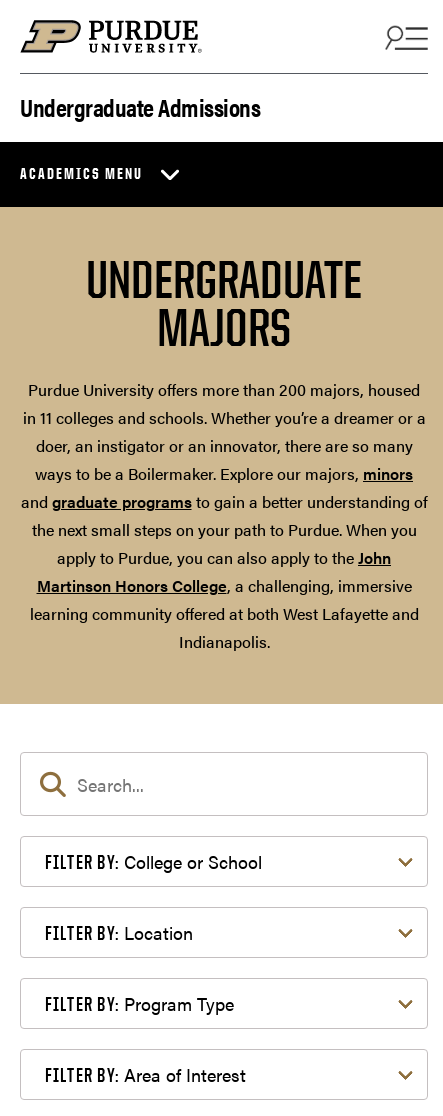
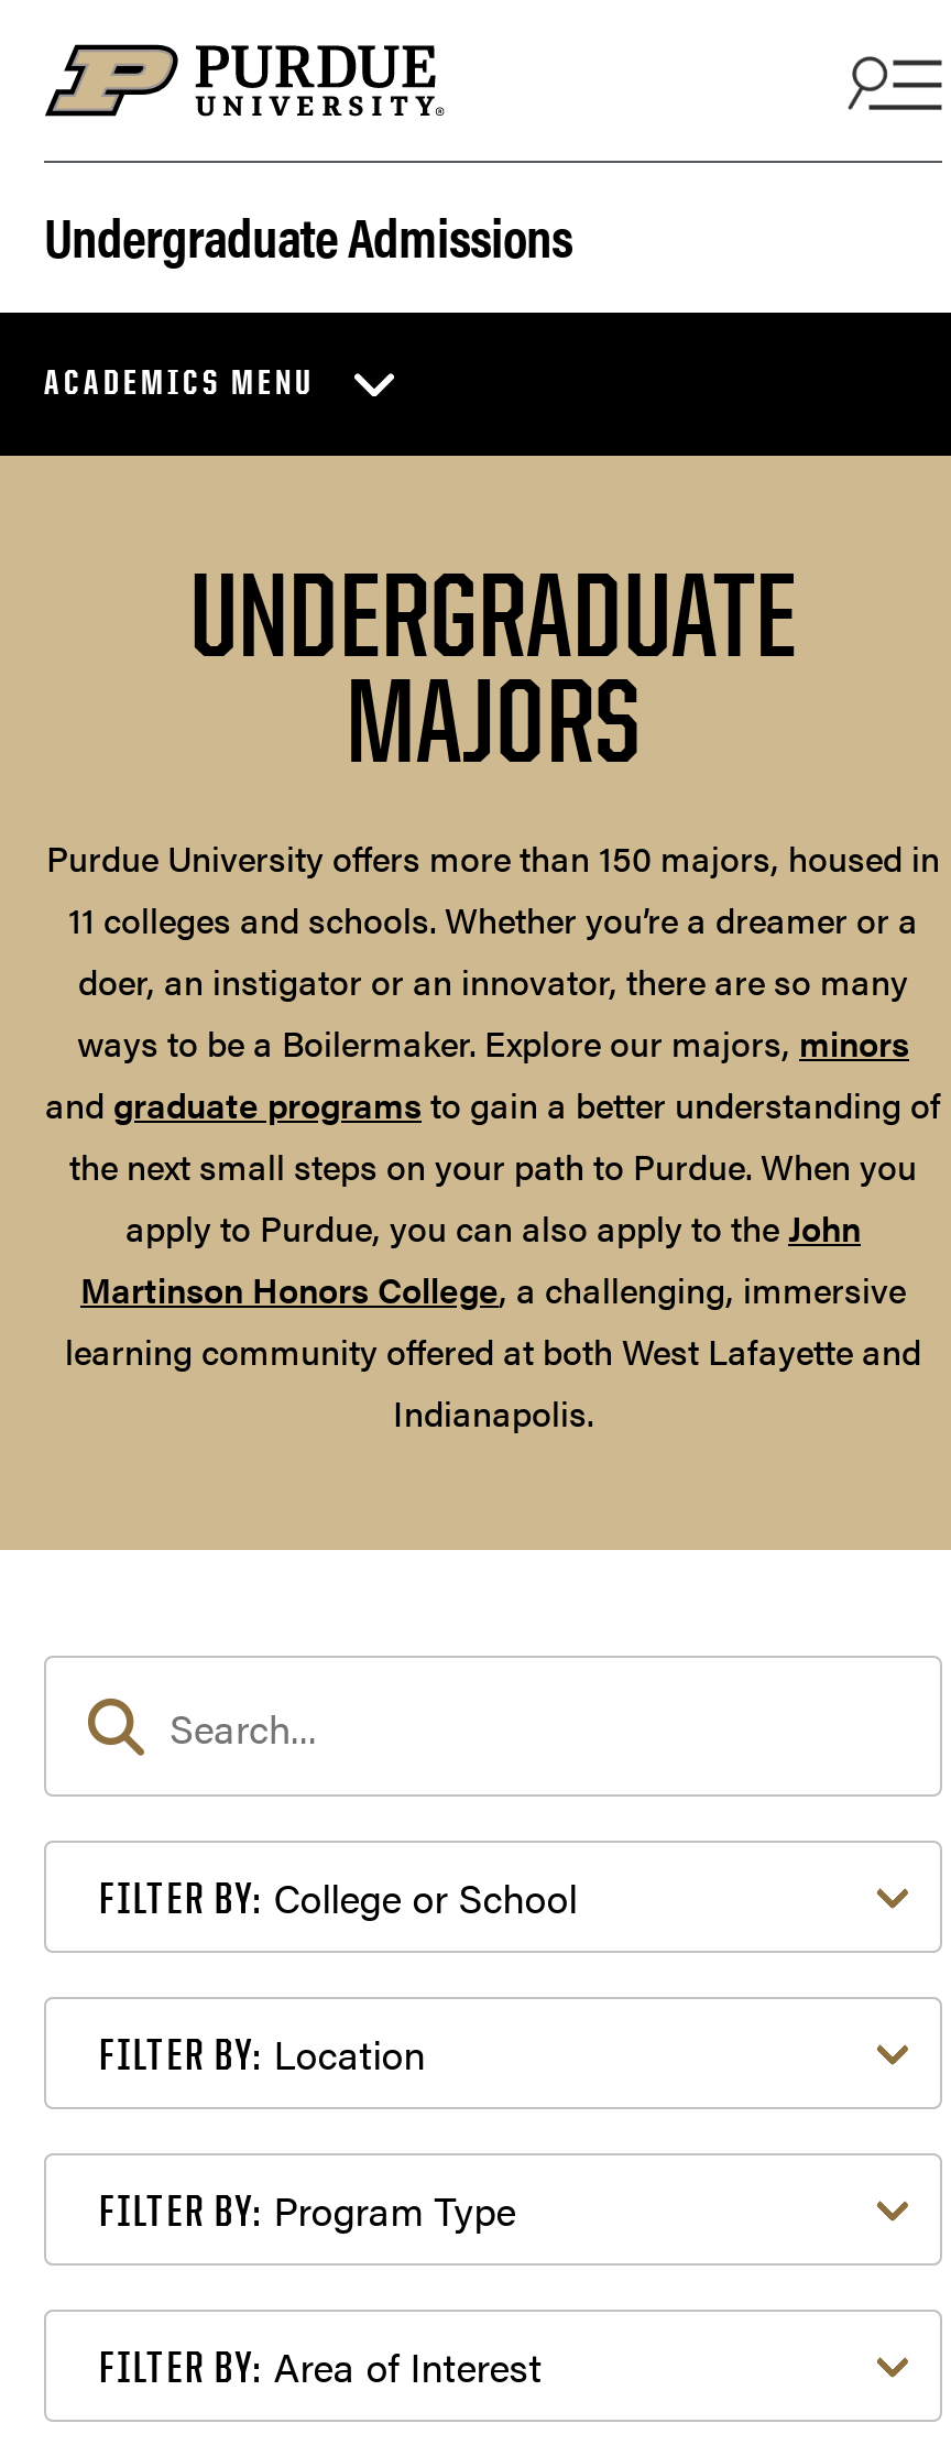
[22,378,425,429] Purdue University offers more than 200 majors, housed | in 11 colleges and schools. Whether you’re a dreamer or a -> [46,833,940,945] Purdue University offers more than 150 majors, housed in | 11 colleges and schools. Whether you’re a dreamer or a

